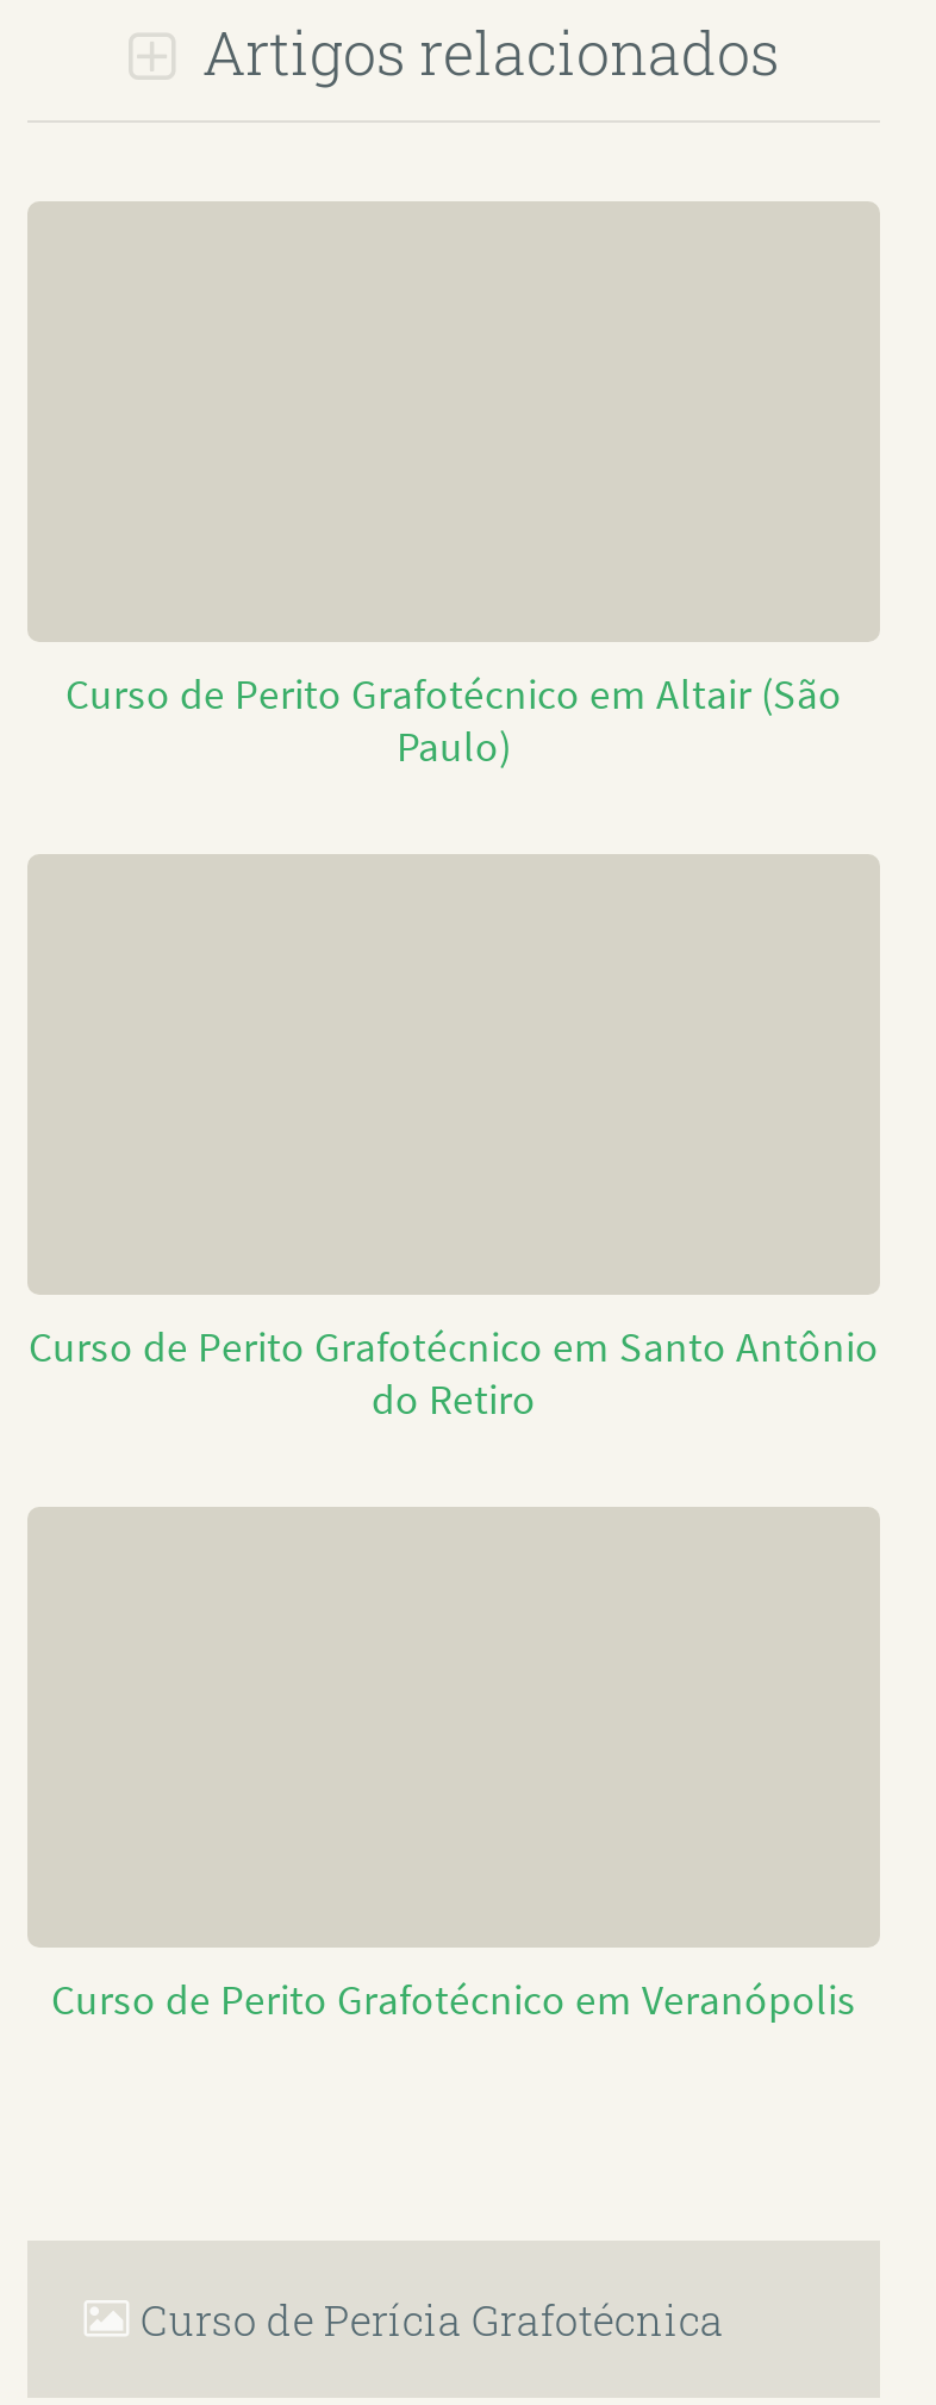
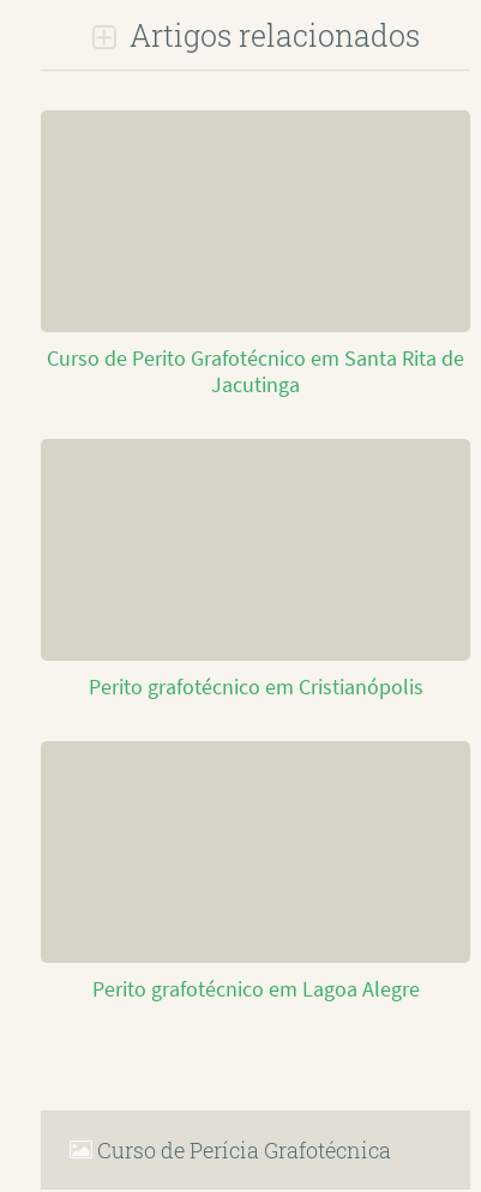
[65,669,842,774] Curso de Perito Grafotécnico em Altair (São | Paulo) -> [47,346,464,399] Curso de Perito Grafotécnico em Santa Rita de | Jacutinga
[29,1321,879,1426] Curso de Perito Grafotécnico em Santo Antônio | do Retiro -> [88,674,423,701] Perito grafotécnico em Cristianópolis
[51,1974,856,2026] Curso de Perito Grafotécnico em Veranópolis -> [92,976,419,1003] Perito grafotécnico em Lagoa Alegre

